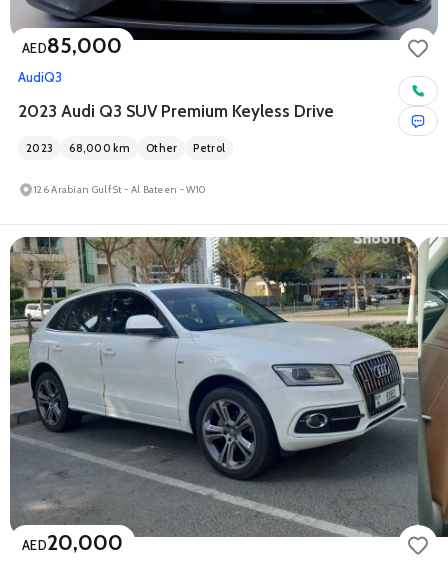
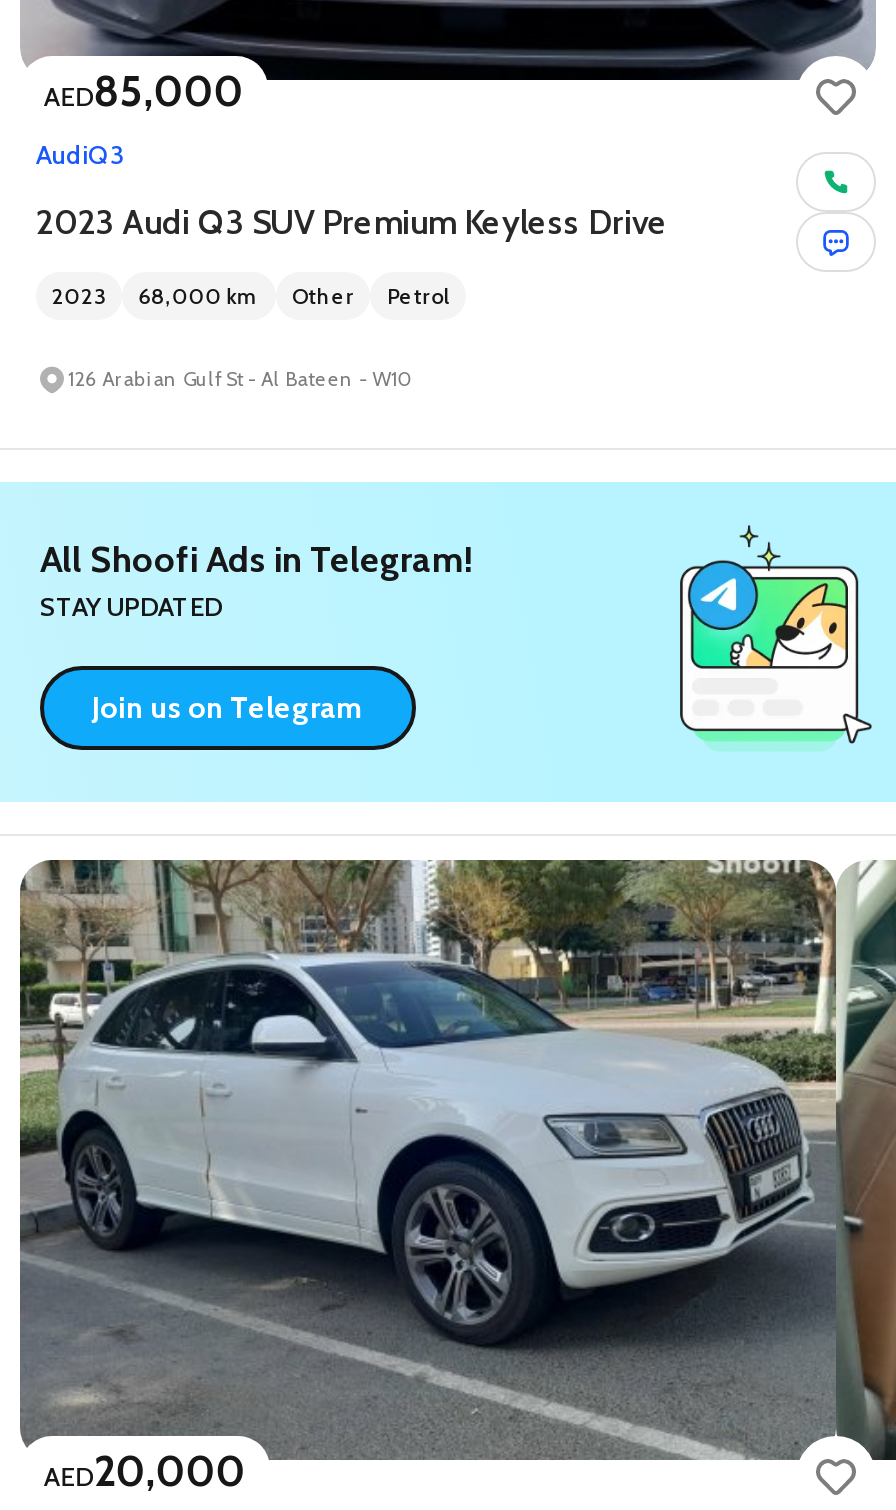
none -> [6,478,890,802] [image] | All Shoofi Ads in Telegram! | STAY UPDATED | Join us on Telegram

